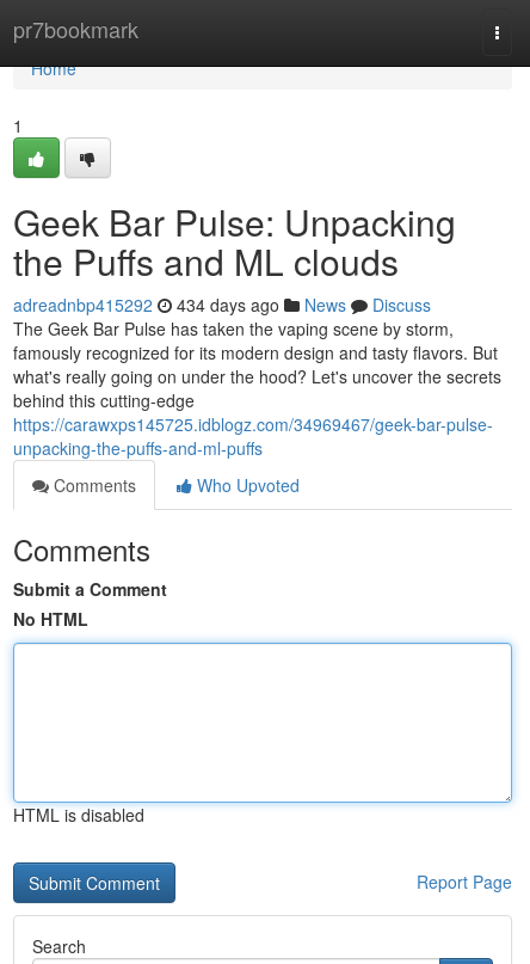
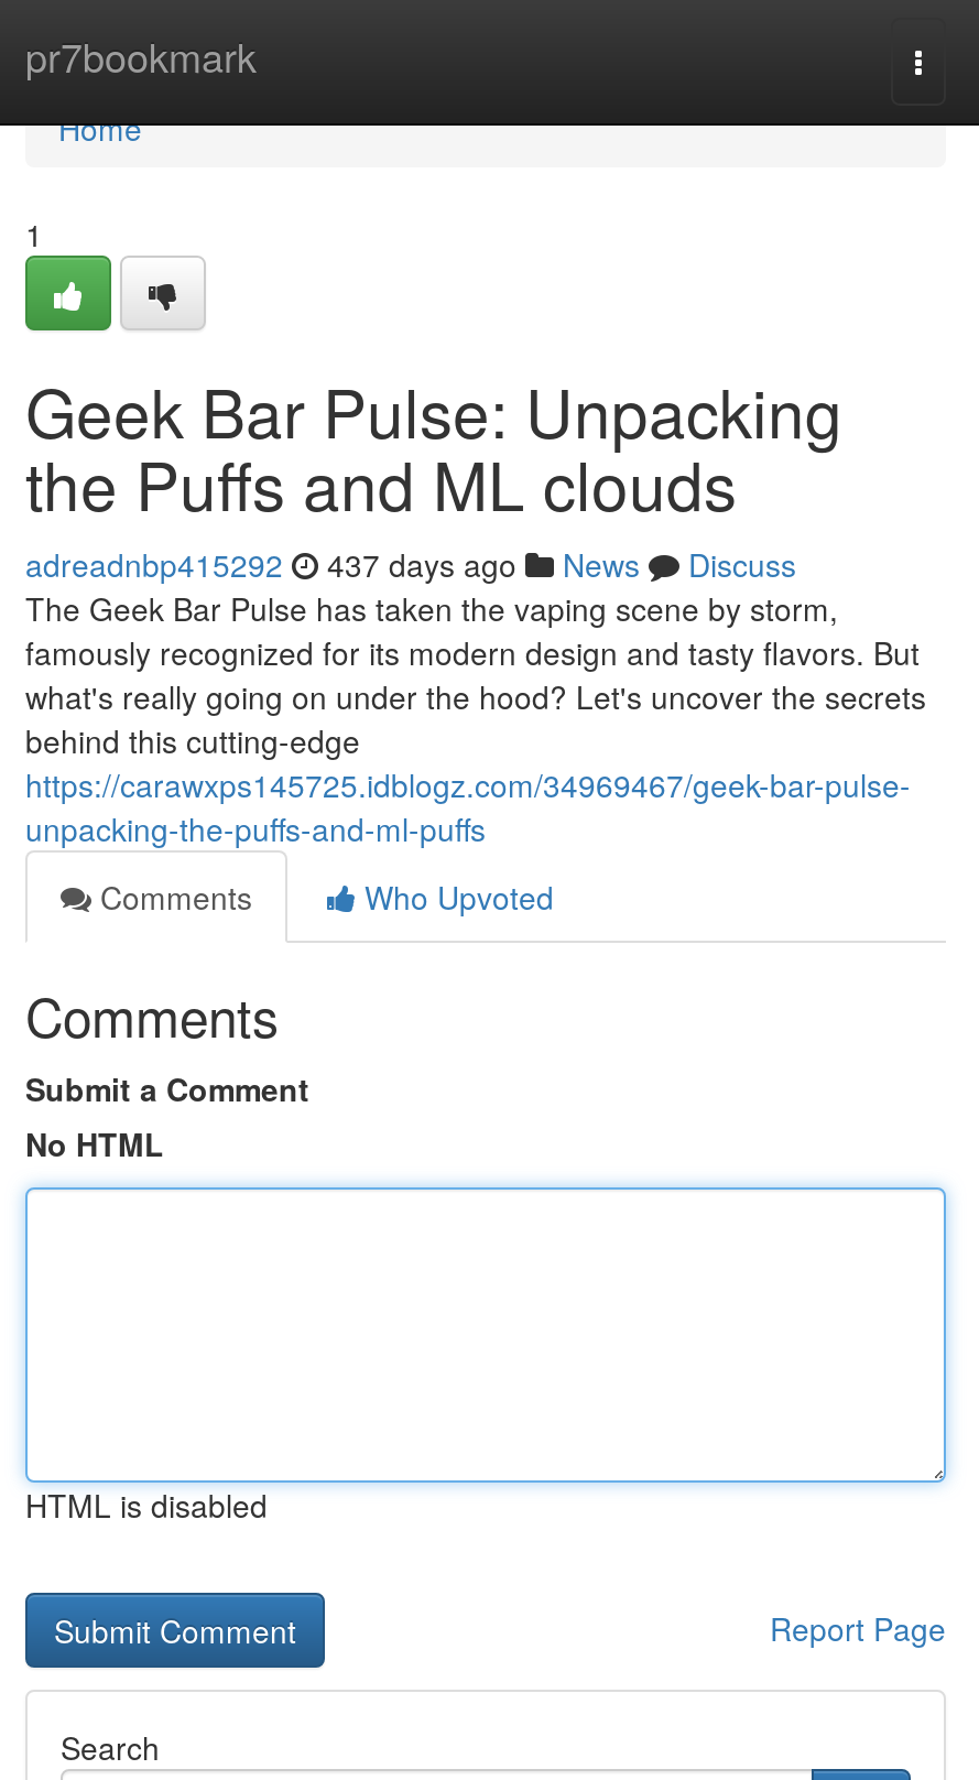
[13,293,431,317] adreadnbp415292 434 days ago News Discuss -> [25,542,796,586] adreadnbp415292 437 days ago News Discuss

